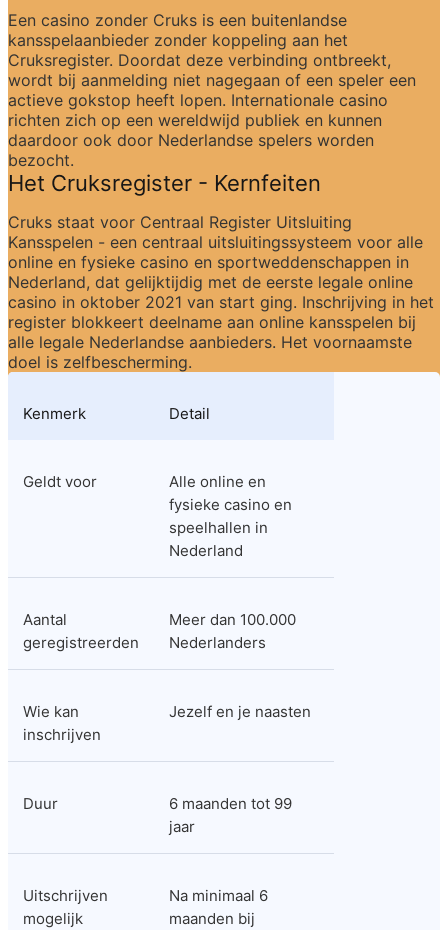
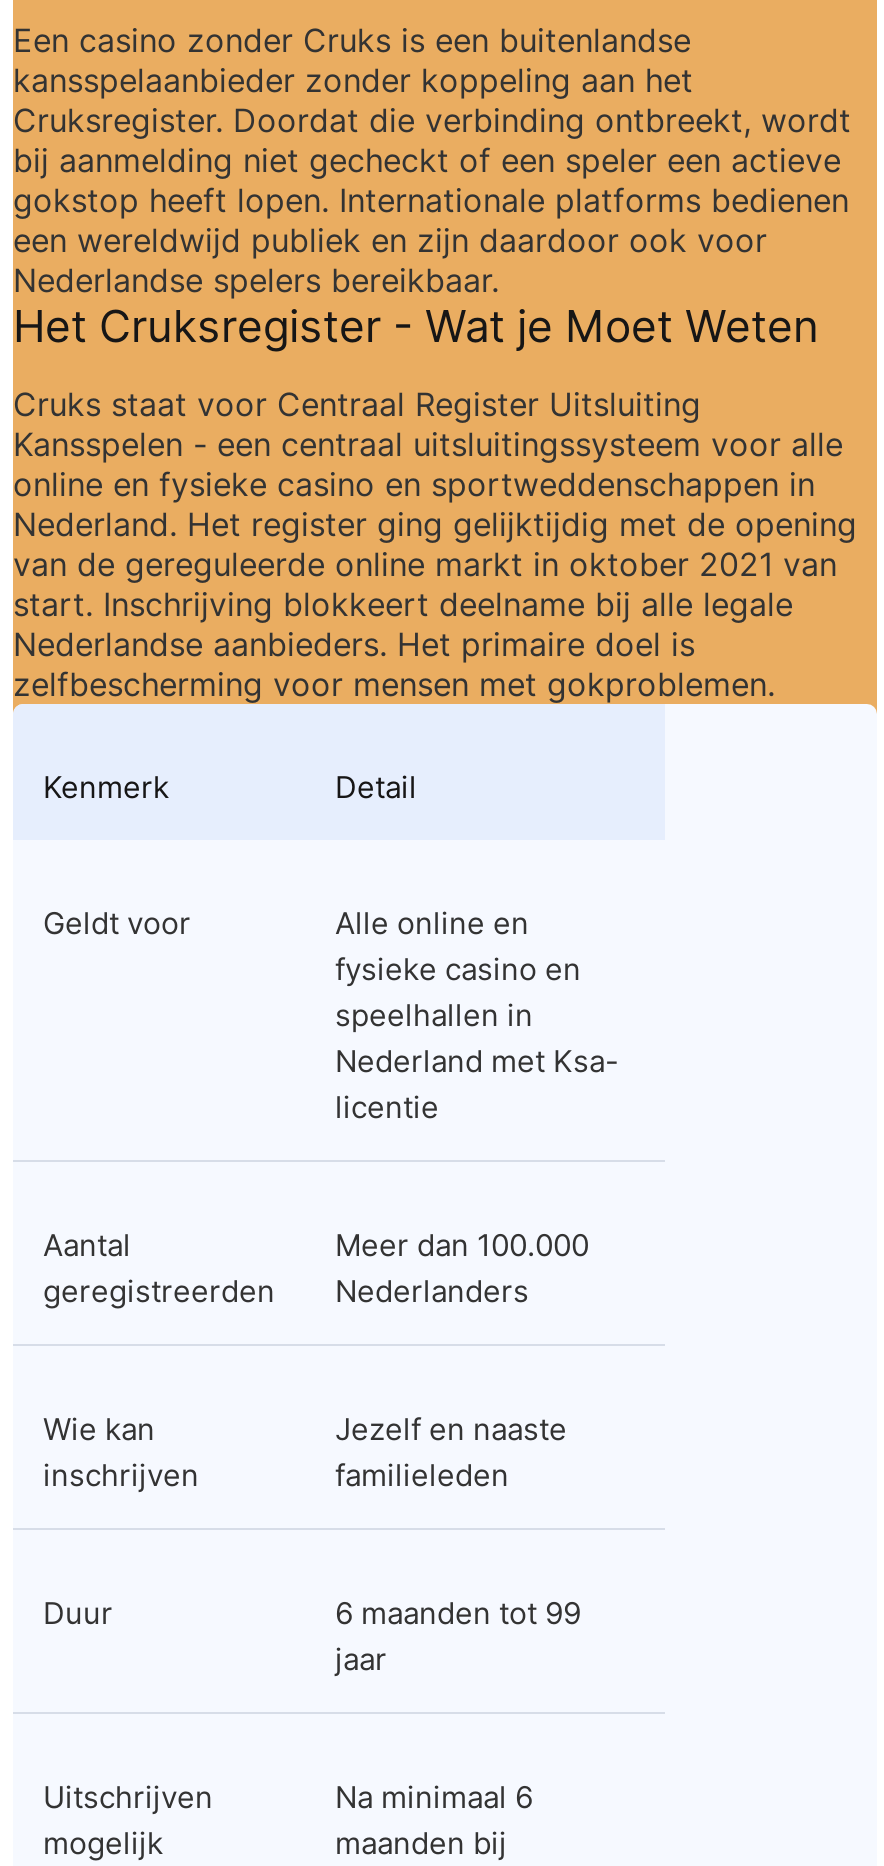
[8,50,416,196] Cruksregister. Doordat deze verbinding ontbreekt, | wordt bij aanmelding niet nagegaan of een speler een | actieve gokstop heeft lopen. Internationale casino | richten zich op een wereldwijd publiek en kunnen | daardoor ook door Nederlandse spelers worden | bezocht. | Het Cruksregister - Kernfeiten -> [13,100,851,352] Cruksregister. Doordat die verbinding ontbreekt, wordt | bij aanmelding niet gecheckt of een speler een actieve | gokstop heeft lopen. Internationale platforms bedienen | een wereldwijd publiek en zijn daardoor ook voor | Nederlandse spelers bereikbaar. | Het Cruksregister - Wat je Moet Weten
moved [8,212,423,272] -> [13,384,843,504]: Cruks staat voor Centraal Register Uitsluiting | Kansspelen - een centraal uitsluitingssysteem voor alle | online en fysieke casino en sportweddenschappen in
[8,272,434,372] Nederland, dat gelijktijdig met de eerste legale online | casino in oktober 2021 van start ging. Inschrijving in het | register blokkeert deelname aan online kansspelen bij | alle legale Nederlandse aanbieders. Het voornaamste | doel is zelfbescherming. -> [13,504,857,704] Nederland. Het register ging gelijktijdig met de opening | van de gereguleerde online markt in oktober 2021 van | start. Inschrijving blokkeert deelname bij alle legale | Nederlandse aanbieders. Het primaire doel is | zelfbescherming voor mensen met gokproblemen.
moved [23,404,292,537] -> [43,768,581,1034]: Kenmerk | Detail | Geldt voor | Alle online en | fysieke casino en | speelhallen in
[169,541,243,560] Nederland -> [335,1042,619,1126] Nederland met Ksa- | licentie
[169,702,311,721] Jezelf en je naasten -> [335,1410,567,1494] Jezelf en naaste | familieleden

